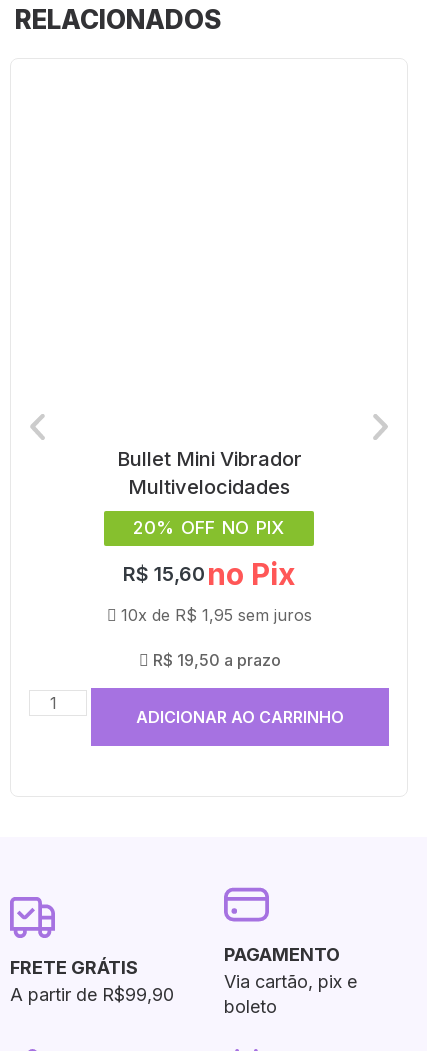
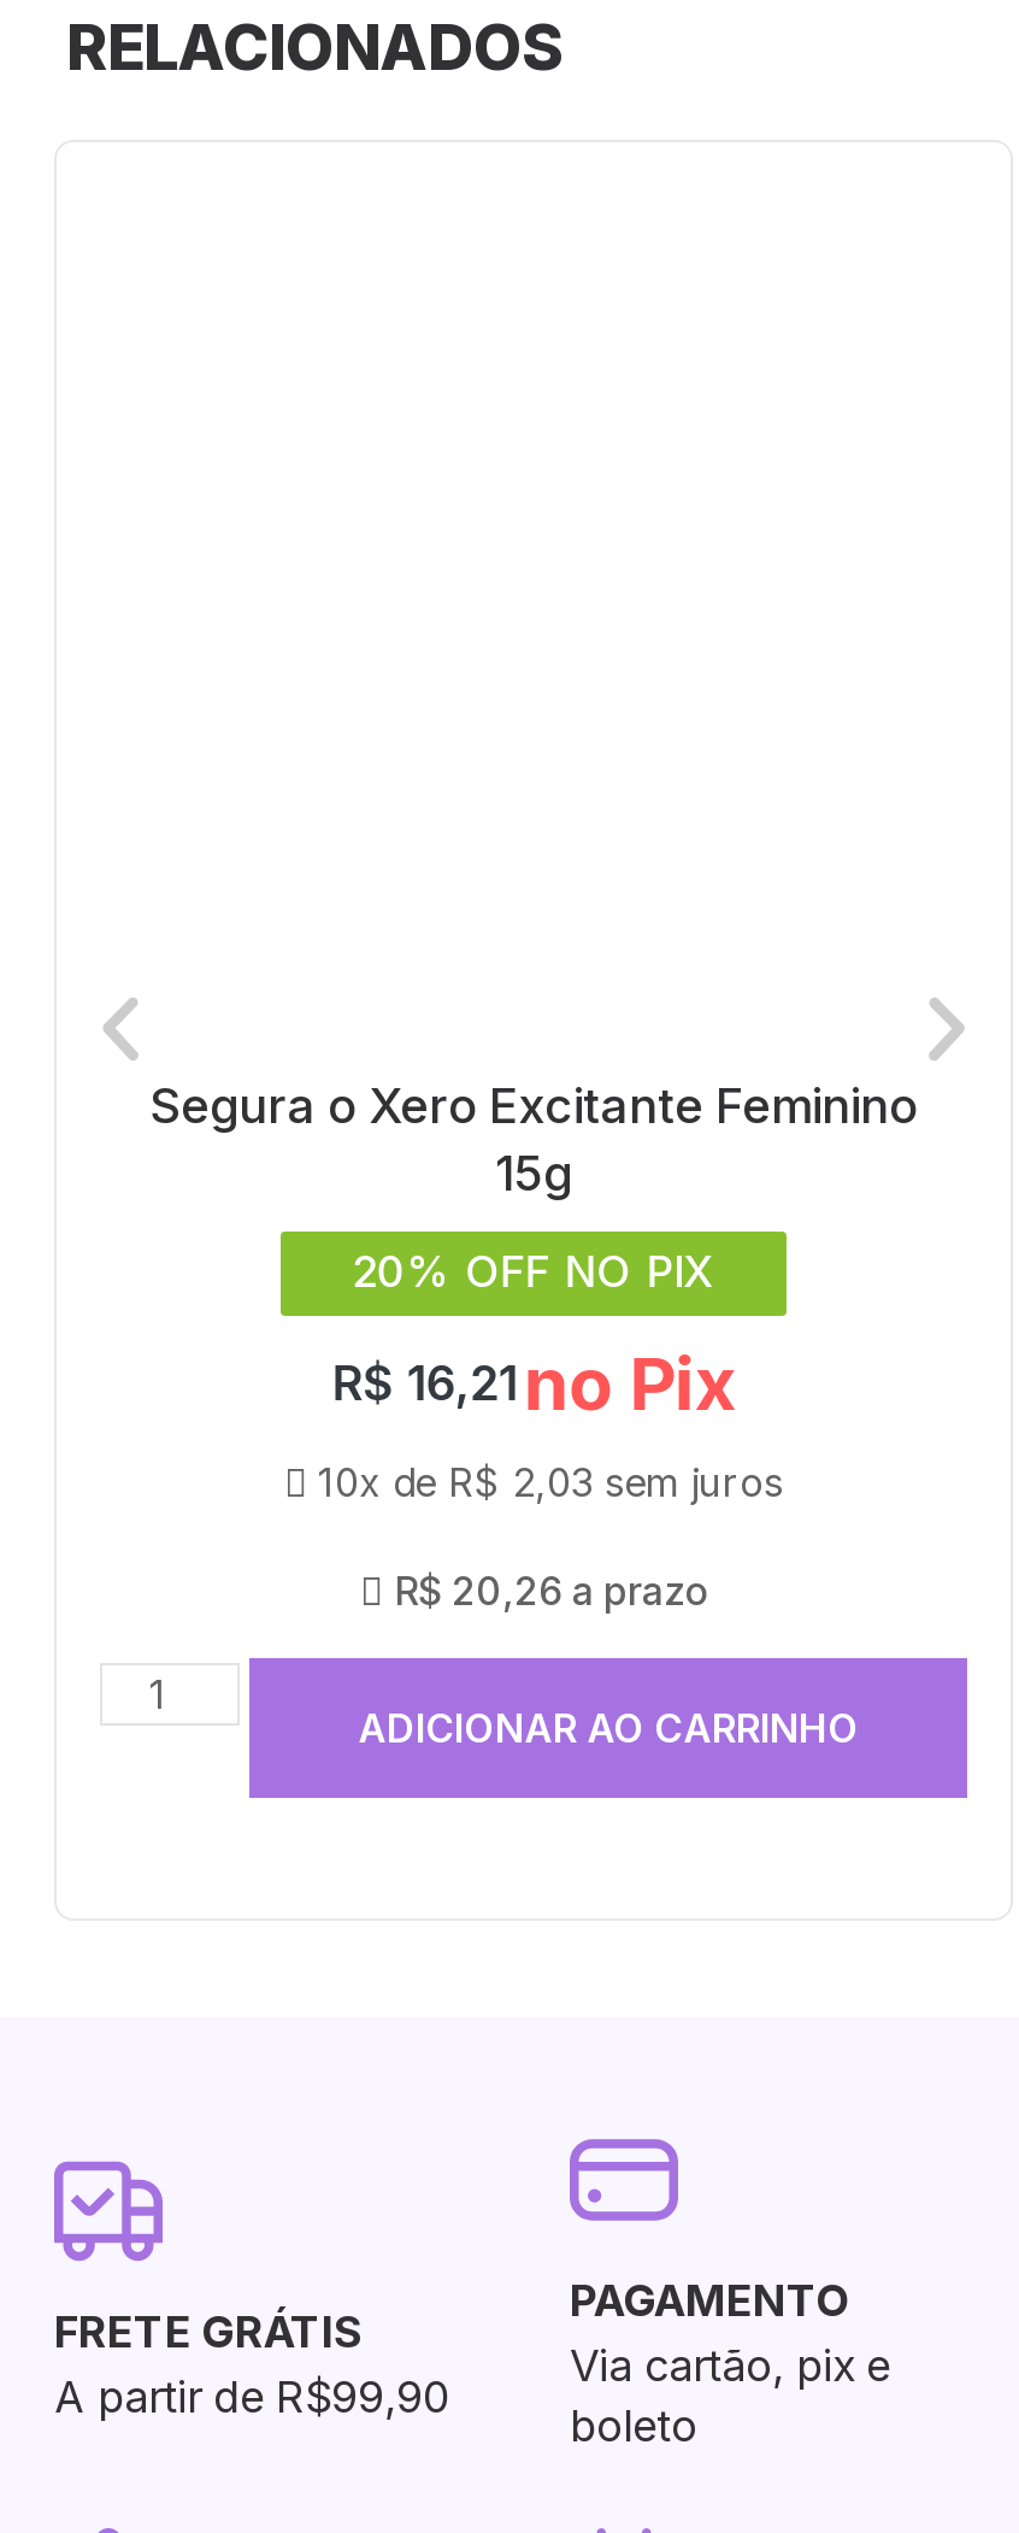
[116,446,301,498] Bullet Mini Vibrador | Multivelocidades -> [149,1076,918,1201] Segura o Xero Excitante Feminino | 15g
[123,556,295,592] R$15,60 no Pix -> [332,1340,735,1427] R$16,21 no Pix
[120,605,311,625] 10x de R$1,95 sem juros -> [318,1458,783,1506] 10x de R$2,03 sem juros
[152,650,280,670] R$19,50 a prazo -> [394,1566,709,1615] R$20,26 a prazo

